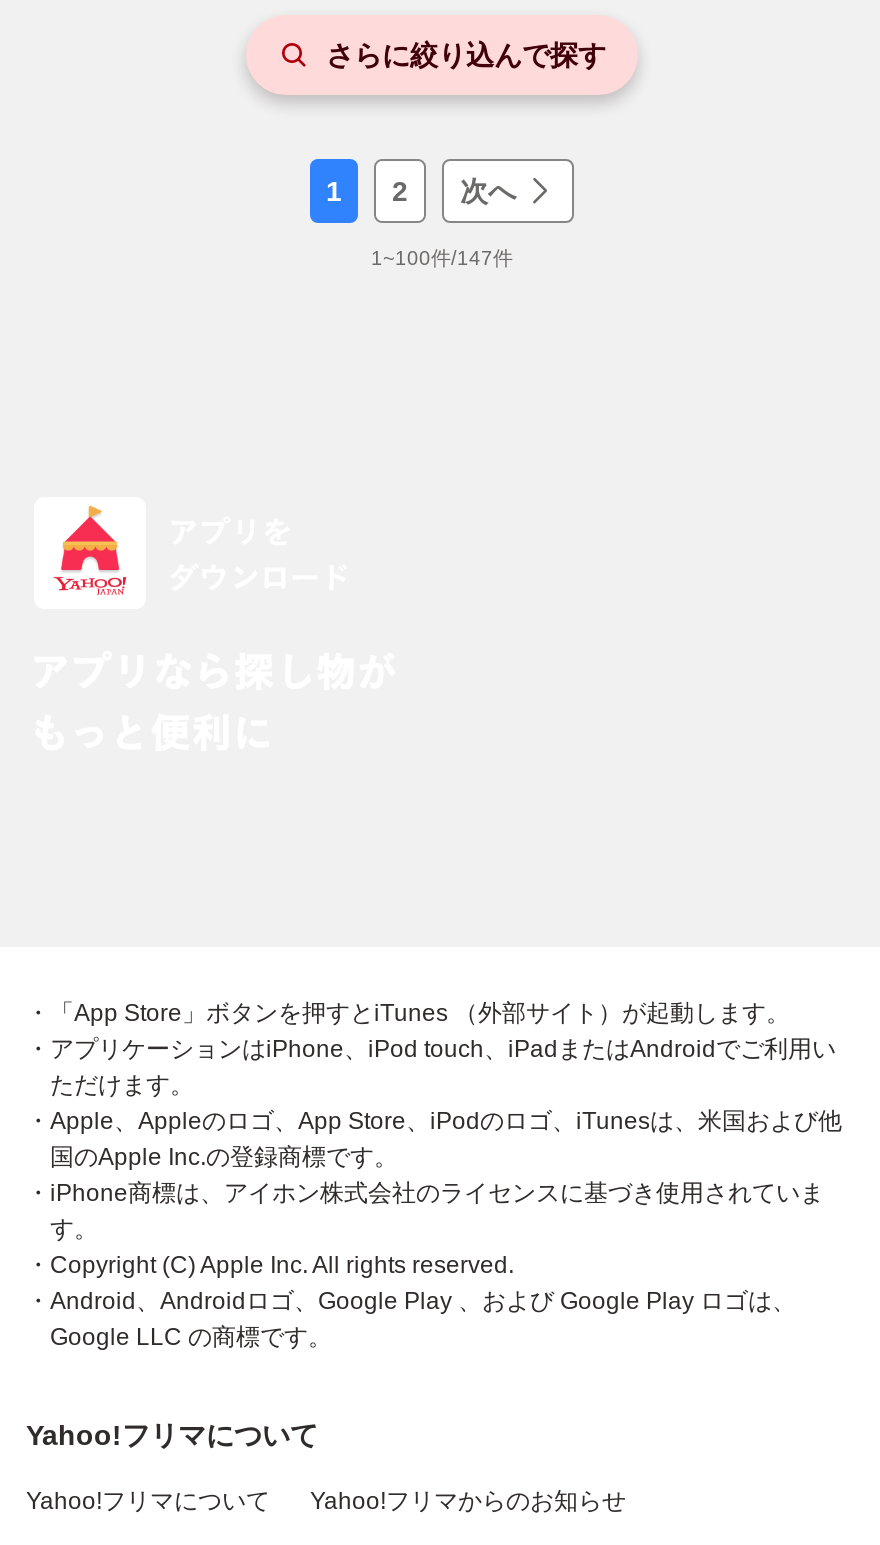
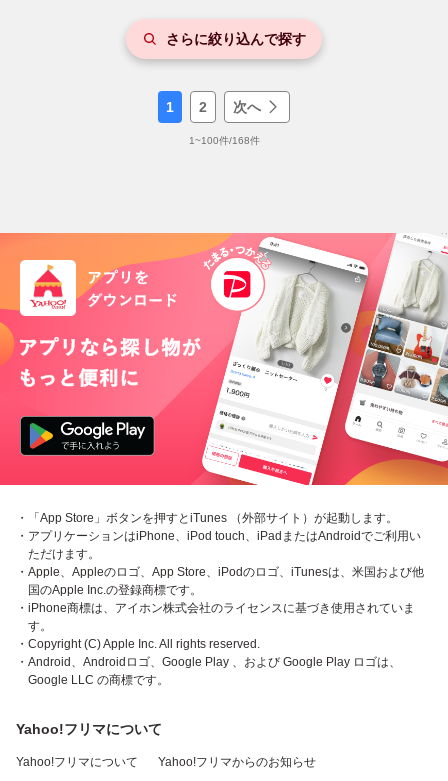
none -> [3,232,445,486] [image]
[371,247,513,269] 1~100件/147件 -> [188,135,259,146] 1~100件/168件

